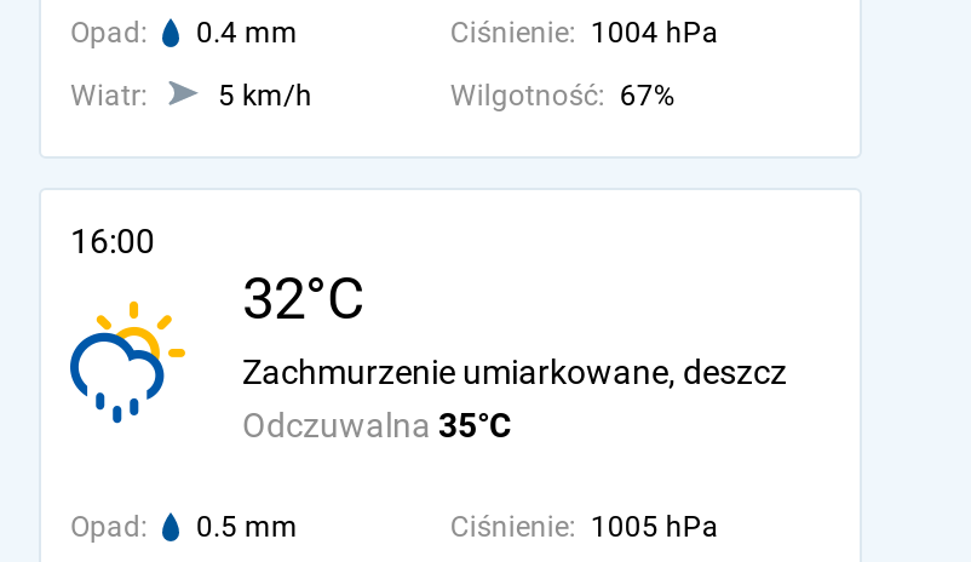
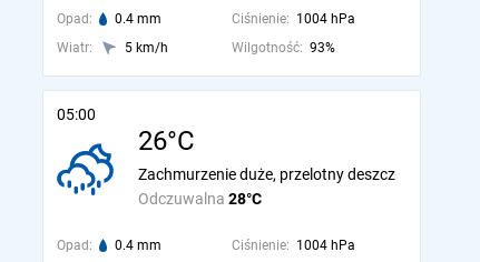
[450,79,675,113] Wilgotność: 67% -> [232,40,335,56] Wilgotność: 93%
[68,222,366,425] [image] | 16:00 | 32°C -> [57,105,195,198] [image] | 05:00 | 26°C
[242,352,787,391] Zachmurzenie umiarkowane, deszcz -> [138,165,395,183] Zachmurzenie duże, przelotny deszcz
[242,406,511,445] Odczuwalna 35°C -> [138,190,262,208] Odczuwalna 28°C
[70,510,298,544] Opad: 0.5 mm -> [57,238,161,253] Opad: 0.4 mm
[450,510,719,544] Ciśnienie: 1005 hPa -> [232,238,355,253] Ciśnienie: 1004 hPa

